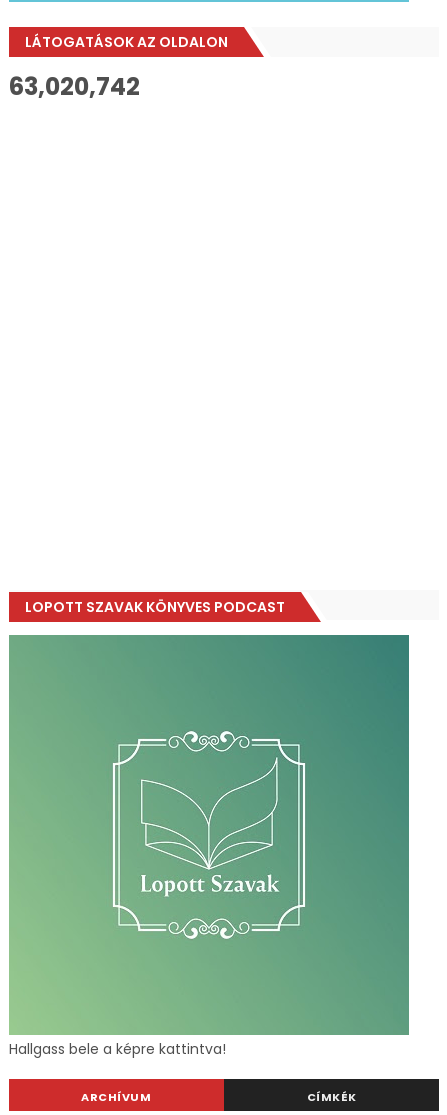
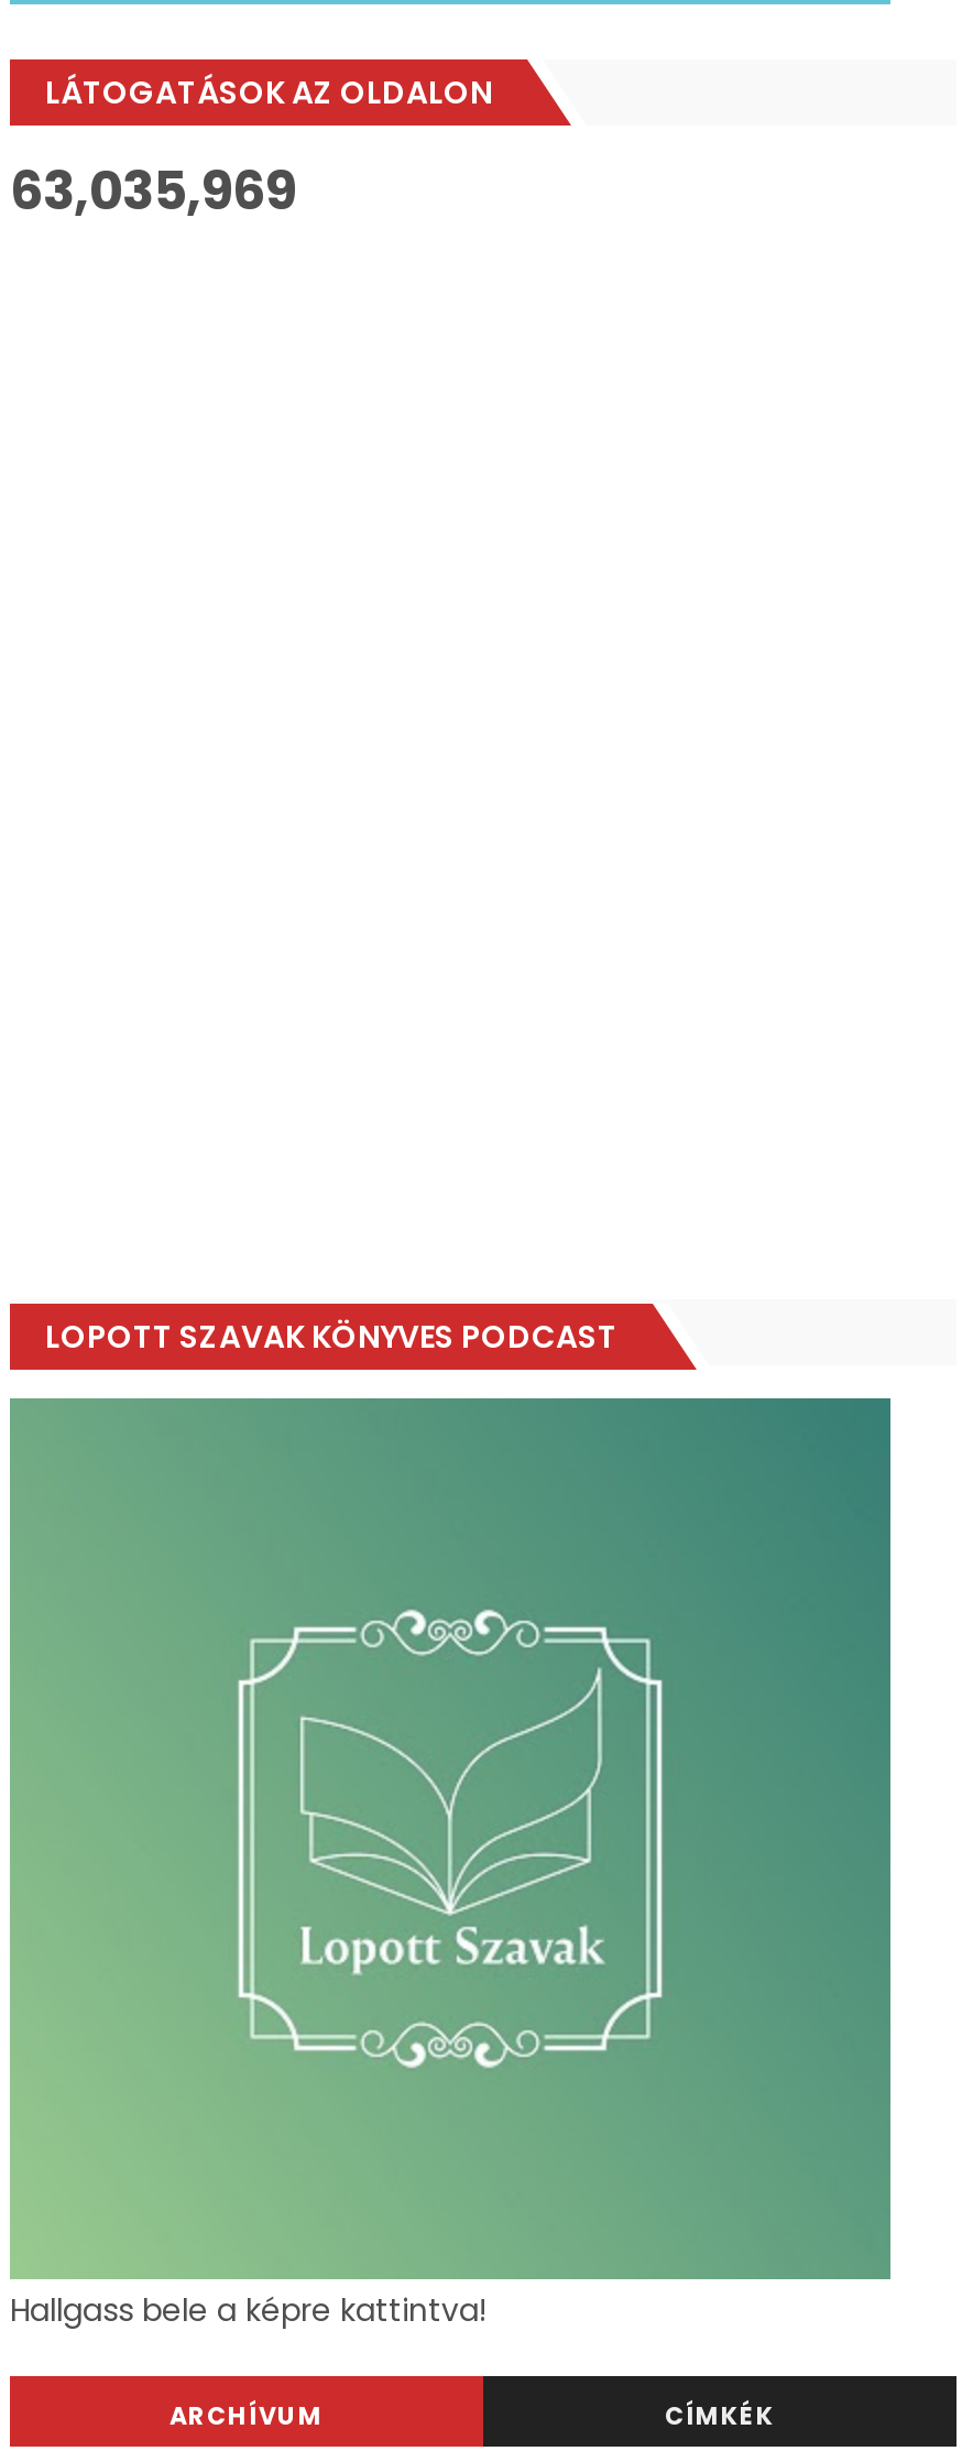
[9,70,140,103] 63,020,742 -> [10,154,296,226] 63,035,969

